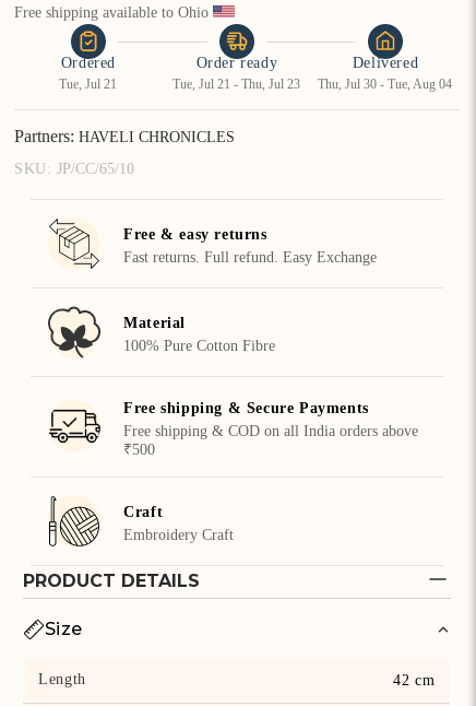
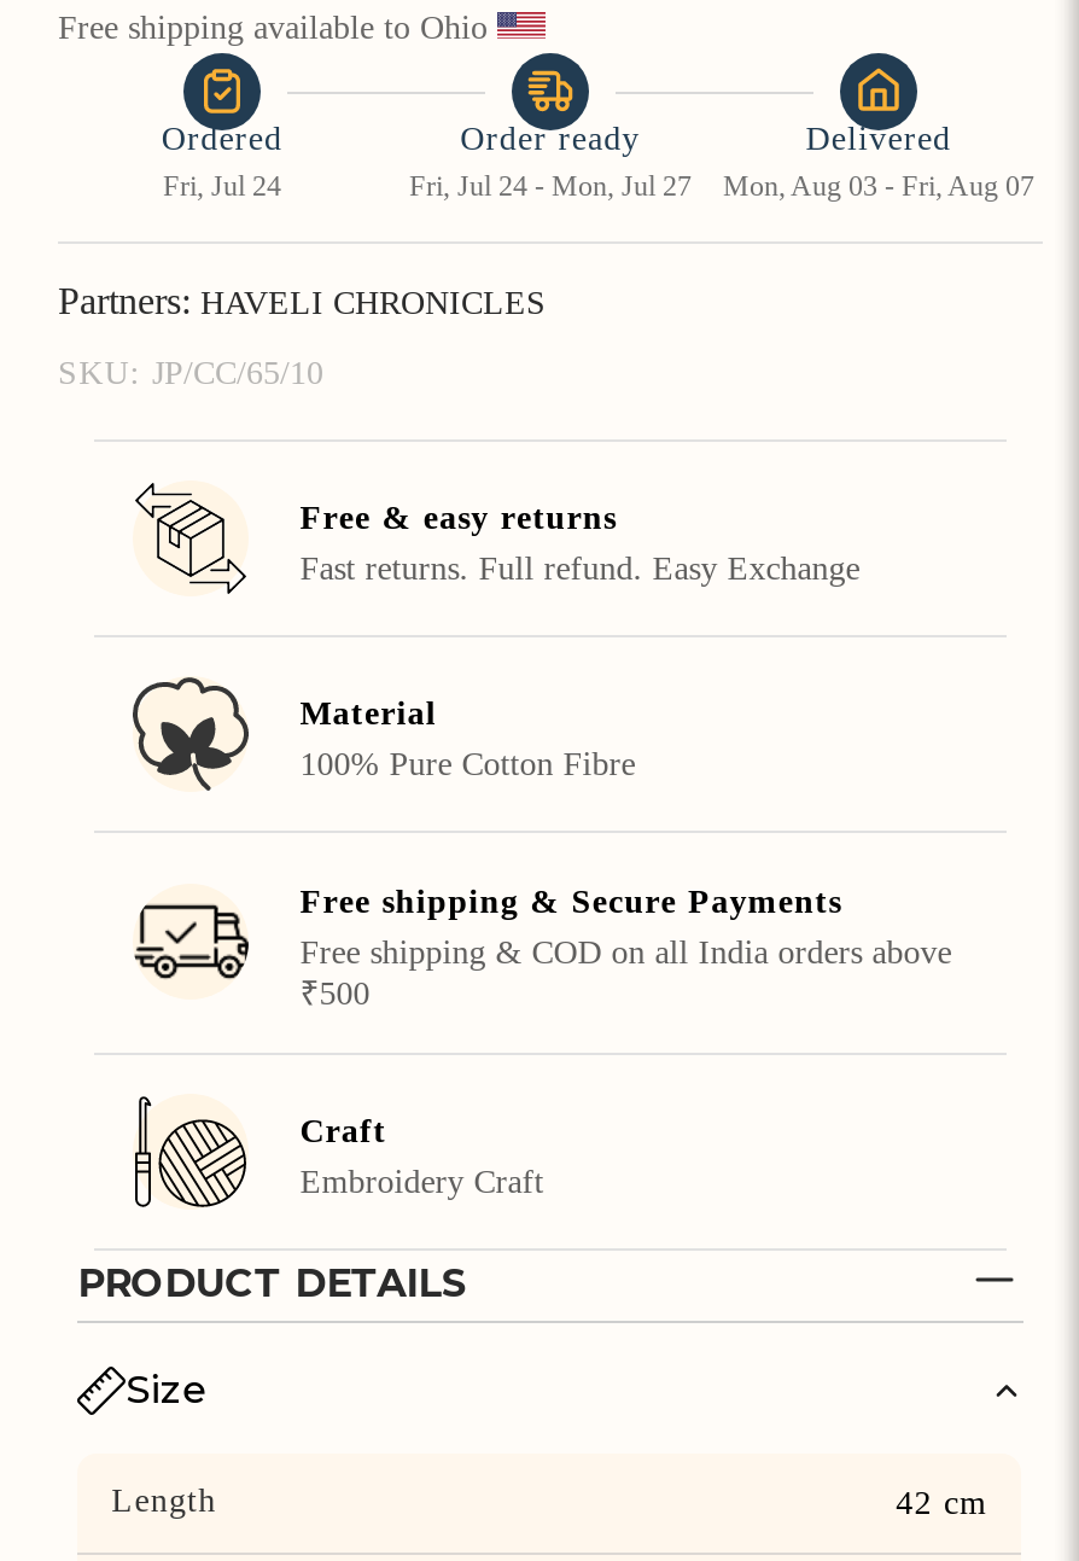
[59,76,117,92] Tue, Jul 21 -> [163,169,281,202] Fri, Jul 24
[173,76,301,92] Tue, Jul 21 - Thu, Jul 23 -> [409,169,692,202] Fri, Jul 24 - Mon, Jul 27
[318,76,453,92] Thu, Jul 30 - Tue, Aug 04 -> [723,169,1034,202] Mon, Aug 03 - Fri, Aug 07

